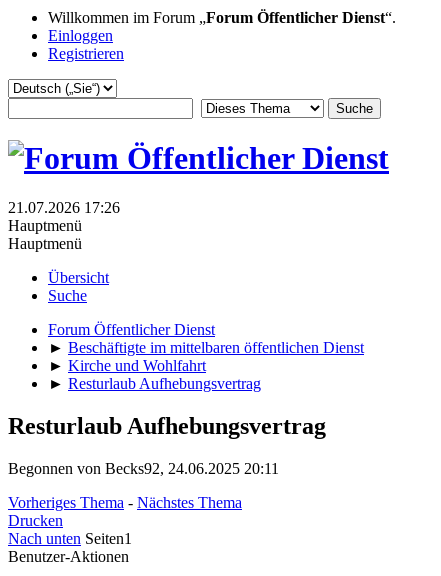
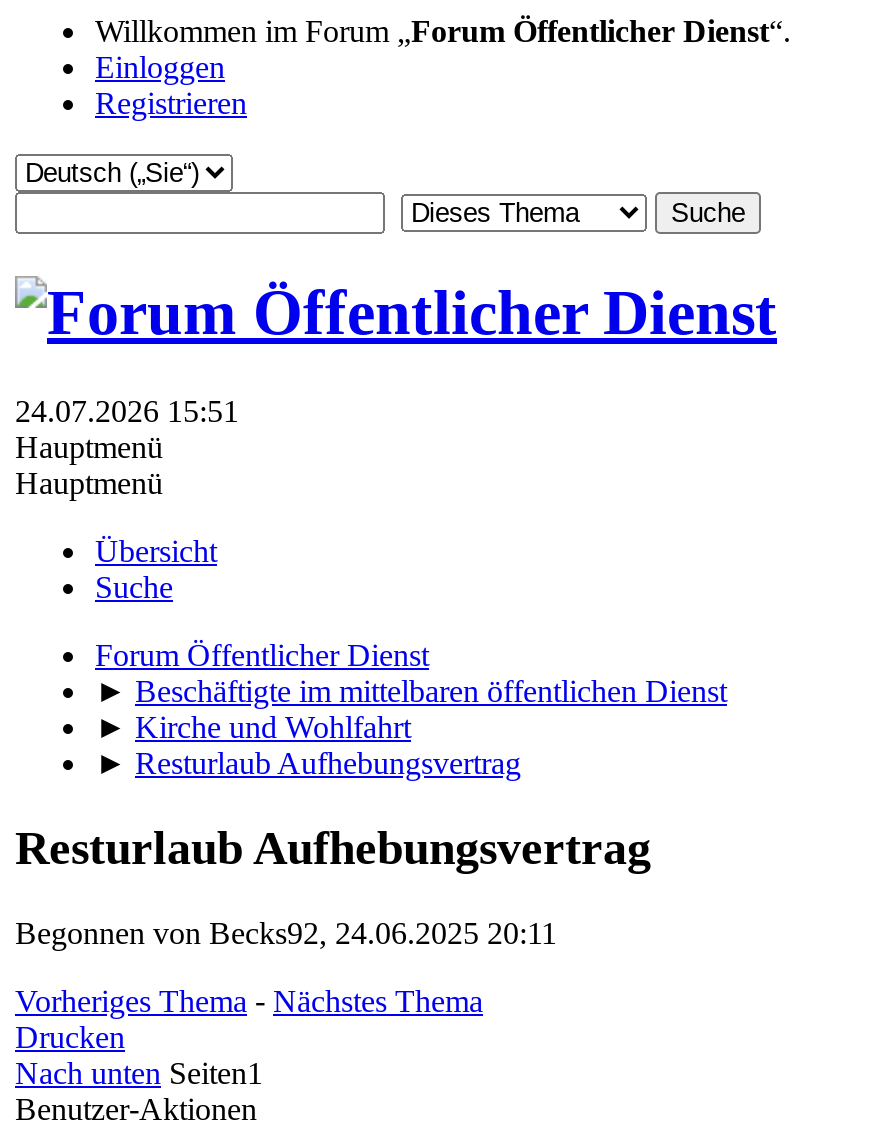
[8,199,120,216] 21.07.2026 17:26 -> [15,394,239,428] 24.07.2026 15:51

